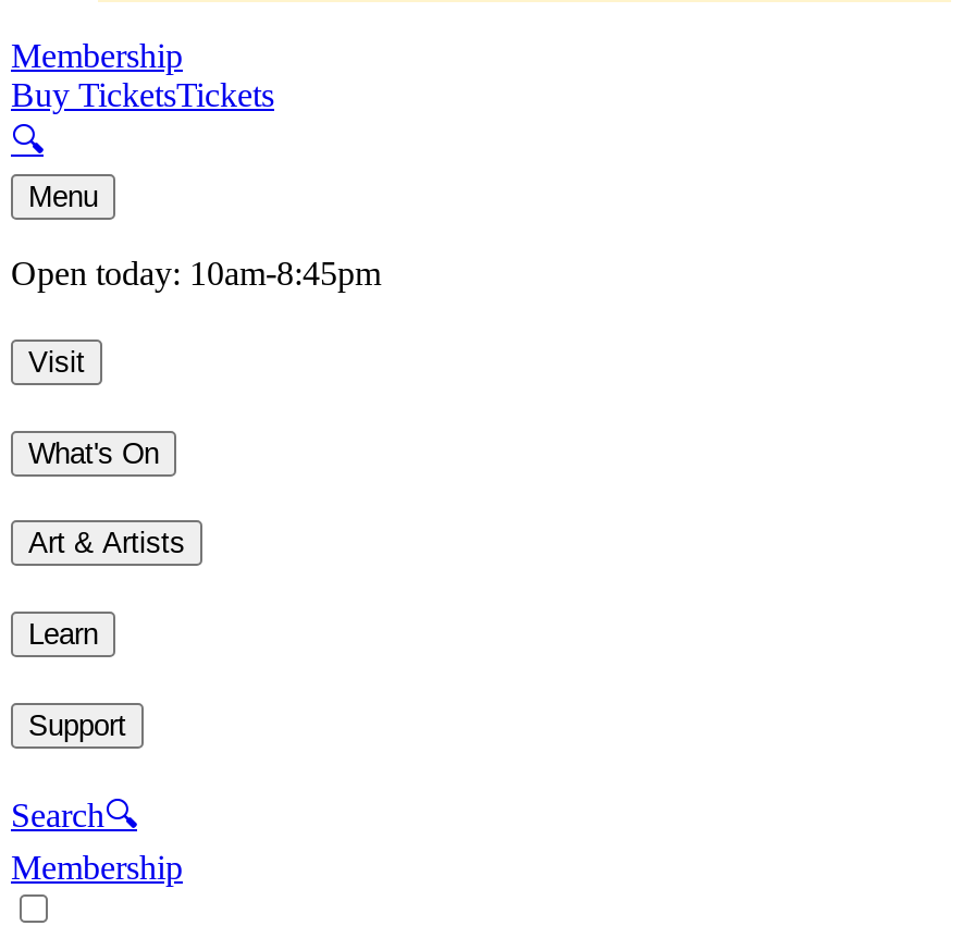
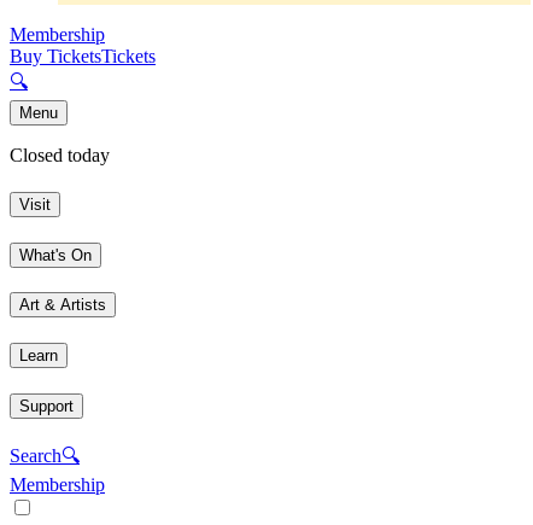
[11,255,381,292] Open today: 10am-8:45pm -> [10,145,110,166] Closed today

